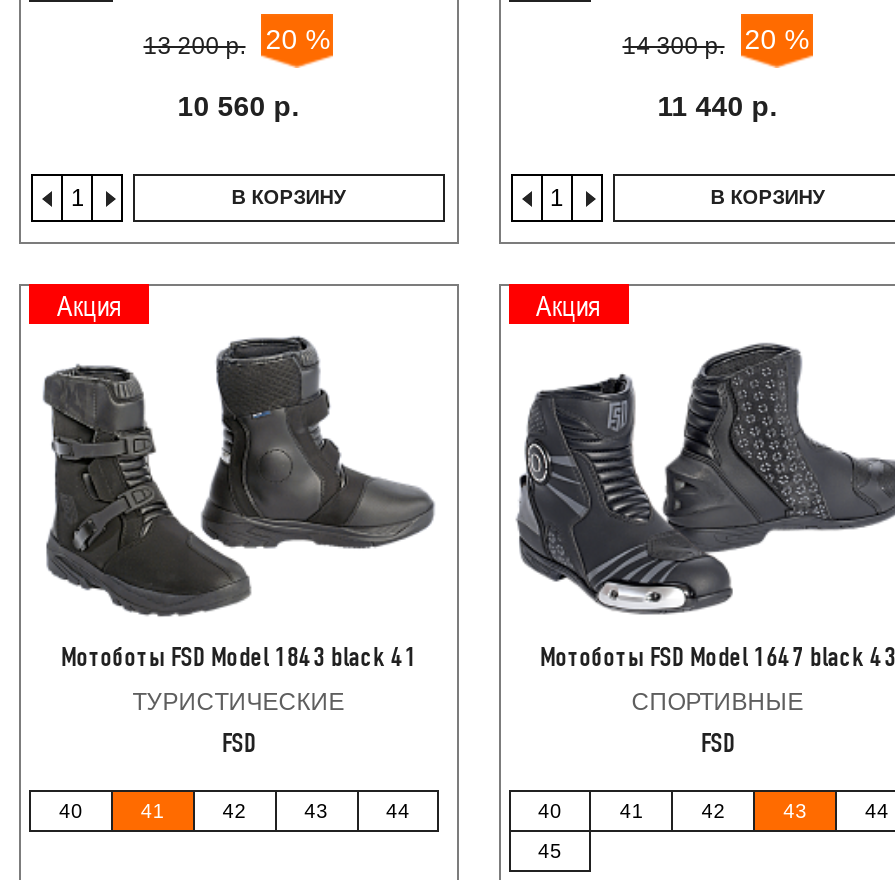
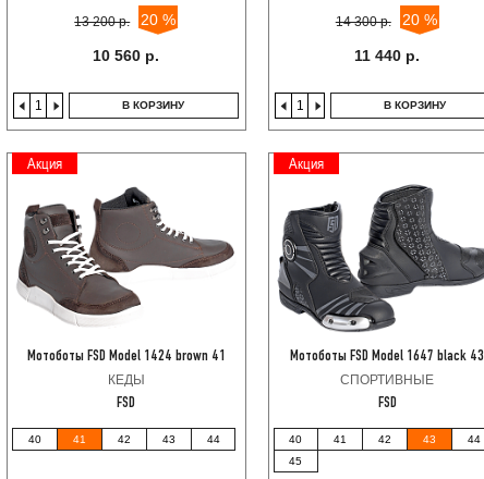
[39,334,435,672] [image] | Мотоботы FSD Model 1843 black 41 -> [16,182,235,363] [image] | Мотоботы FSD Model 1424 brown 41
[133,688,345,716] ТУРИСТИЧЕСКИЕ -> [108,372,145,387] КЕДЫ

